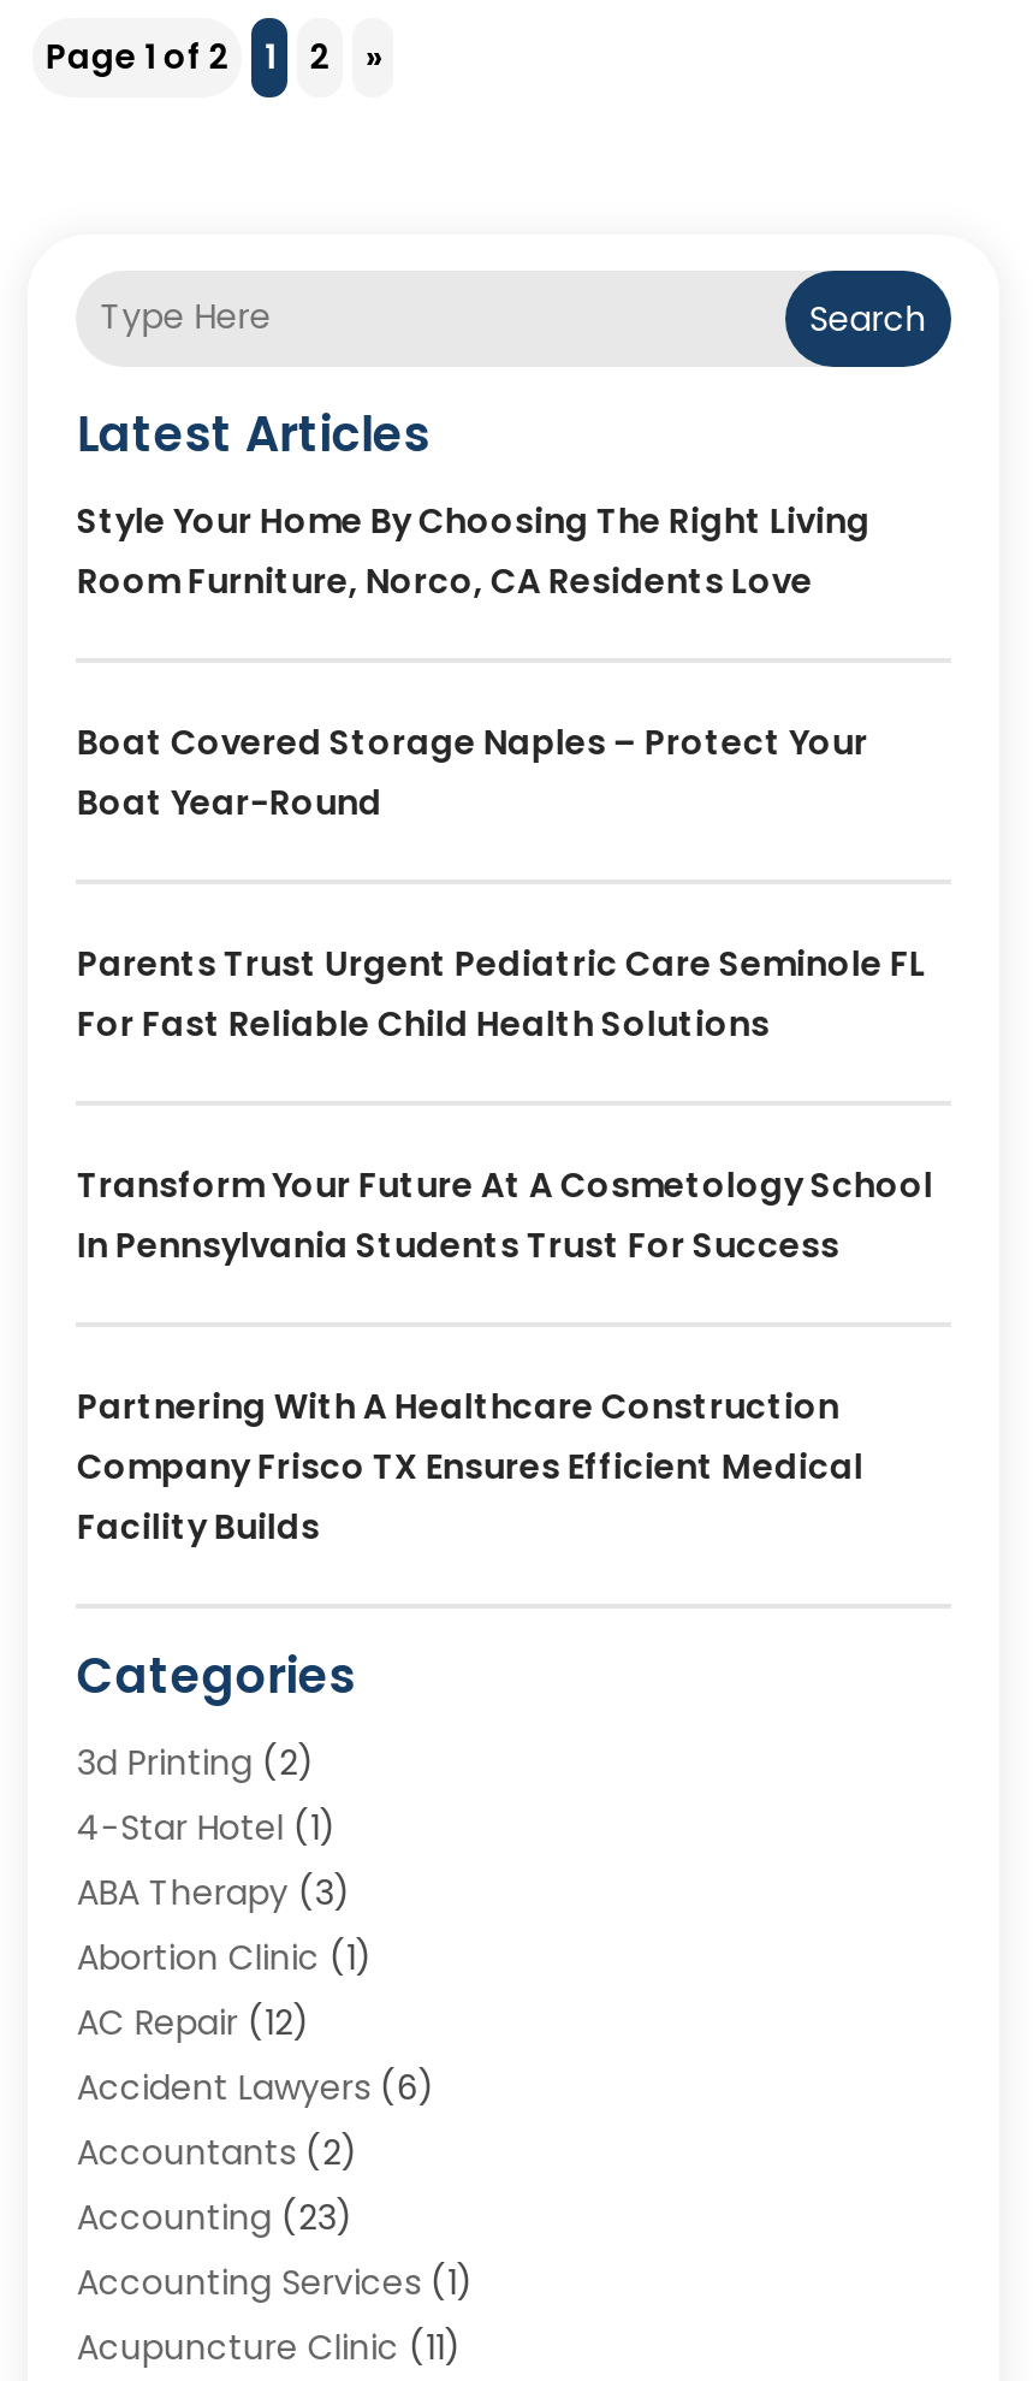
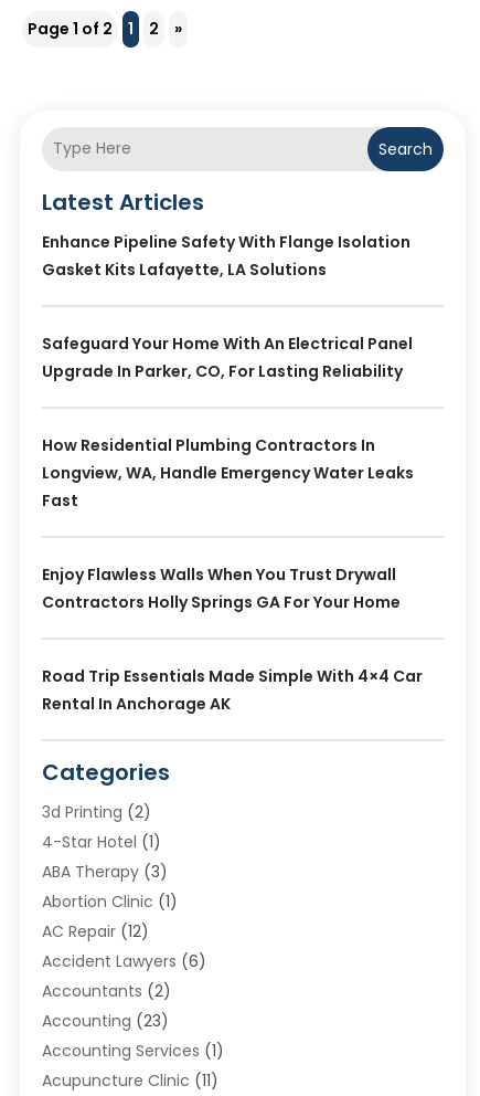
[77,497,870,605] Style Your Home By Choosing The Right Living | Room Furniture, Norco, CA Residents Love -> [42,231,411,281] Enhance Pipeline Safety With Flange Isolation | Gasket Kits Lafayette, LA Solutions
[77,718,868,827] Boat Covered Storage Naples – Protect Your | Boat Year-Round -> [42,333,413,382] Safeguard Your Home With An Electrical Panel | Upgrade In Parker, CO, For Lasting Reliability
[77,940,926,1048] Parents Trust Urgent Pediatric Care Seminole FL | For Fast Reliable Child Health Solutions -> [42,434,414,512] How Residential Plumbing Contractors In | Longview, WA, Handle Emergency Water Leaks | Fast
[77,1161,933,1269] Transform Your Future At A Cosmetology School | In Pennsylvania Students Trust For Success -> [42,563,401,613] Enjoy Flawless Walls When You Trust Drywall | Contractors Holly Springs GA For Your Home
[77,1382,863,1551] Partnering With A Healthcare Construction | Company Frisco TX Ensures Efficient Medical | Facility Builds -> [42,665,423,715] Road Trip Essentials Made Simple With 4×4 Car | Rental In Anchorage AK

